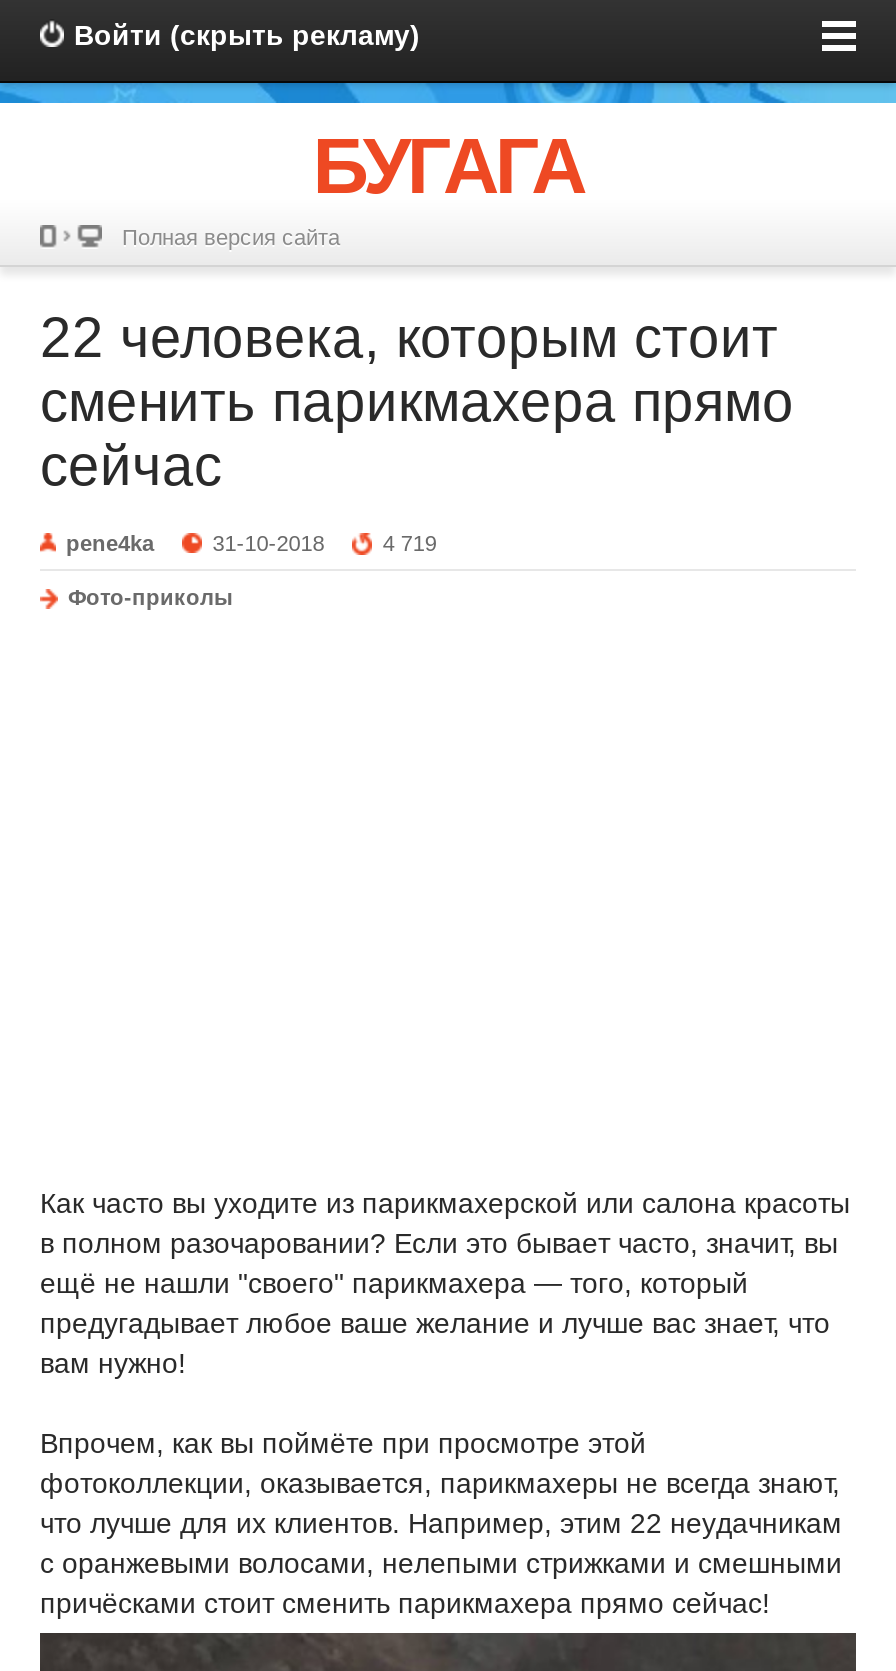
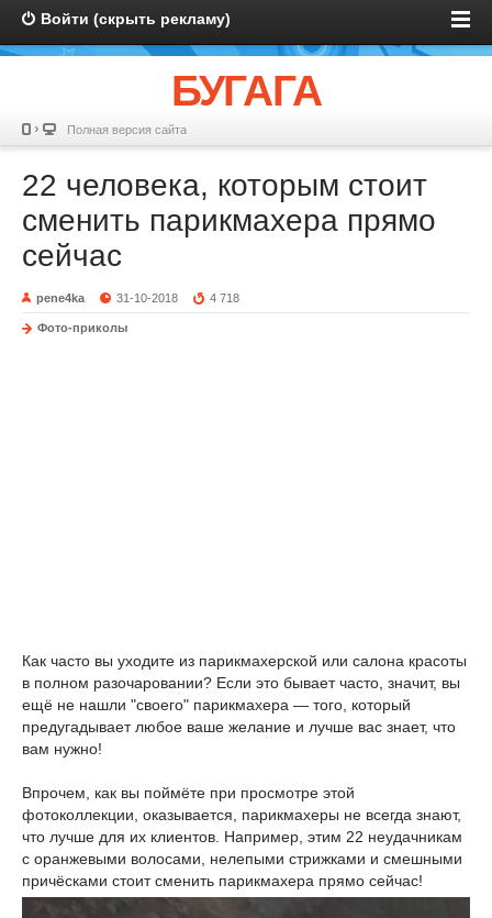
[383,531,437,555] 4 719 -> [210,291,240,305] 4 718

